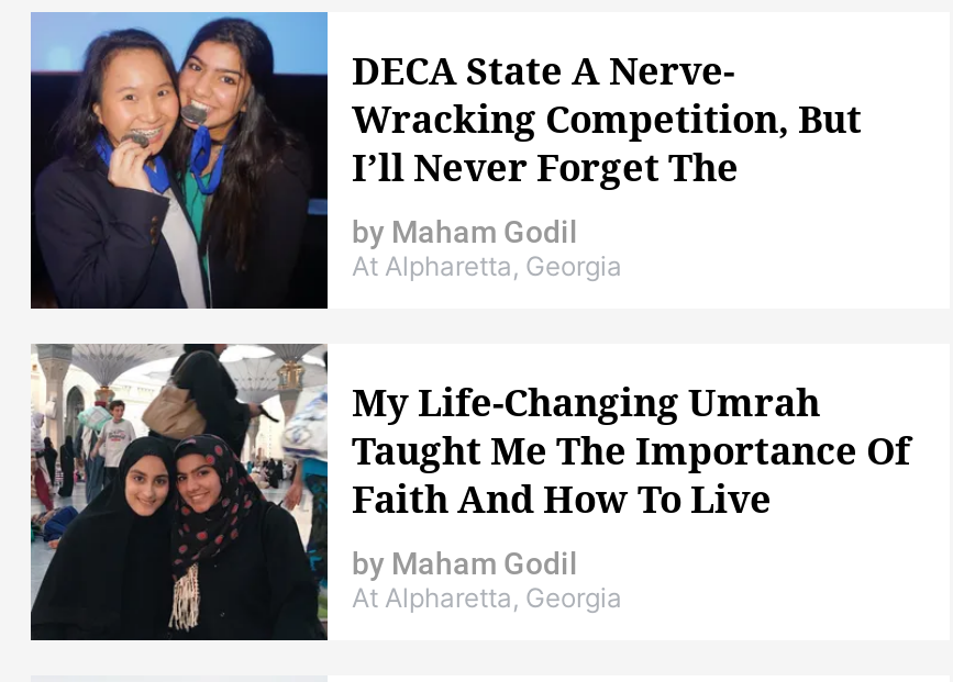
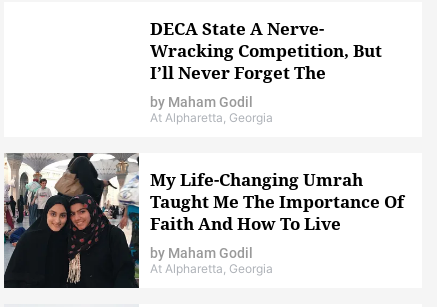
[29,10,330,311] [image] -> none

